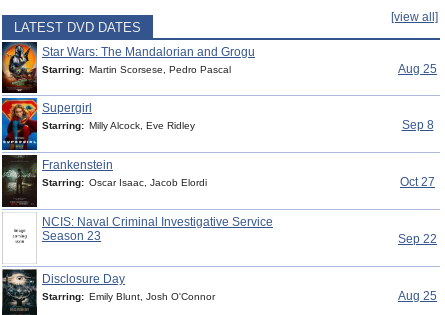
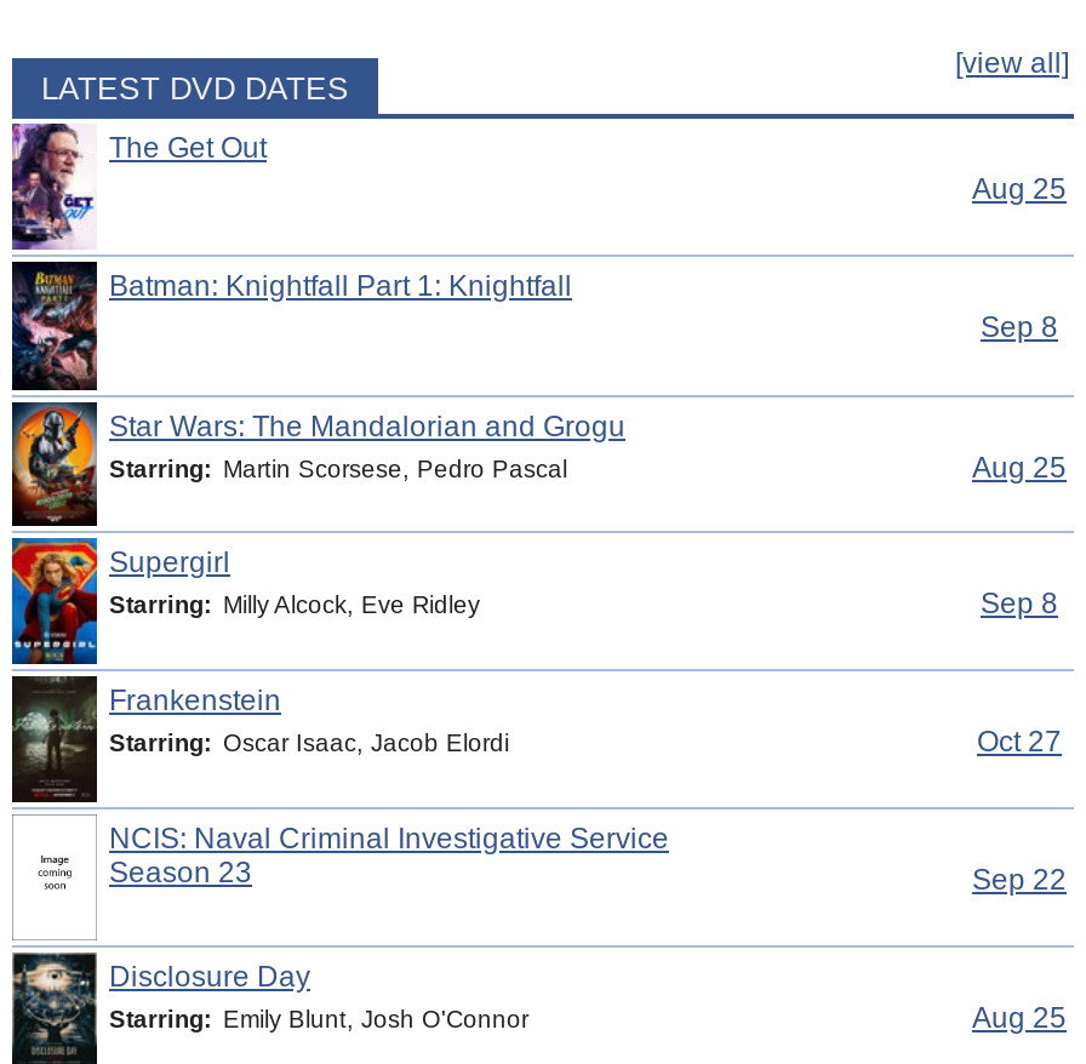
none -> [10,121,1067,400] [image] | The Get Out | Aug 25 | Batman: Knightfall Part 1: Knightfall | Sep 8

